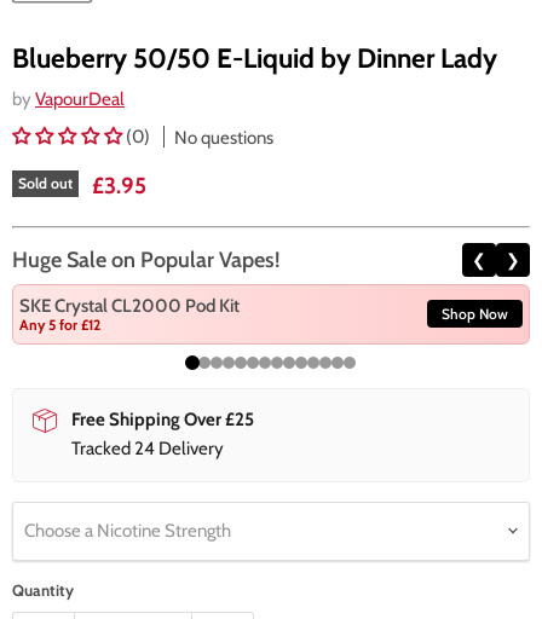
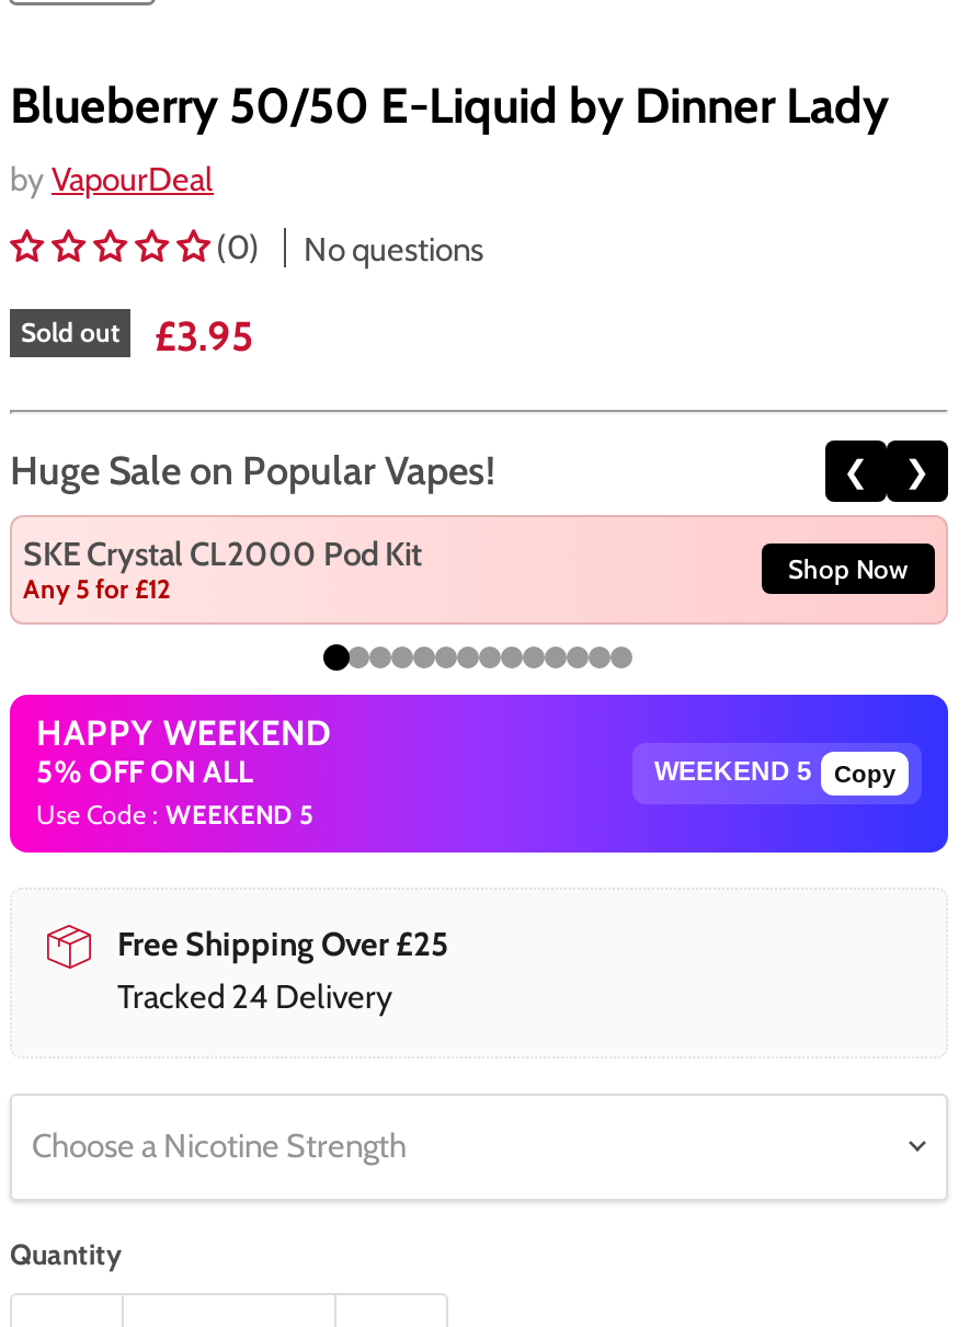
none -> [12,693,950,855] [image] | HAPPY WEEKEND | 5% OFF ON ALL | Use Code : WEEKEND 5
none -> [834,760,895,786] Copy

